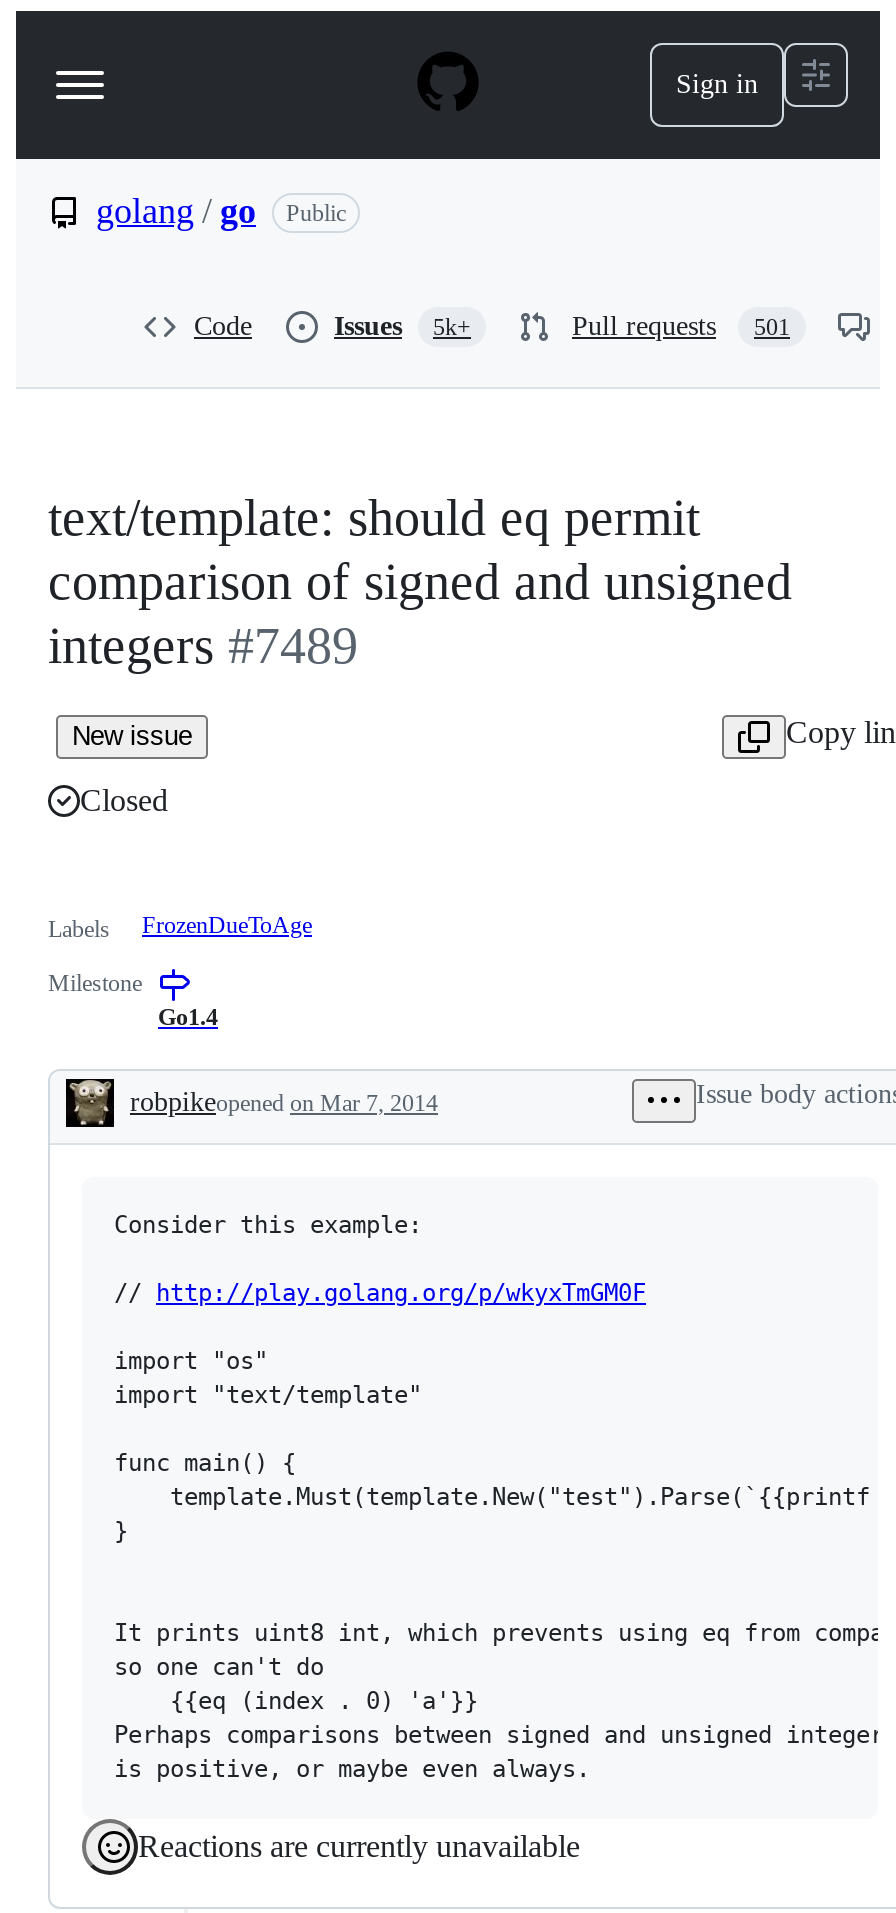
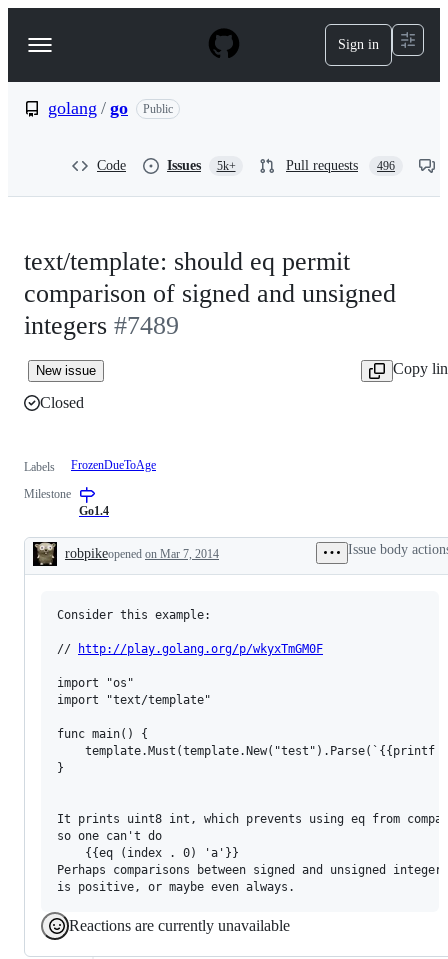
[572,311,790,341] Pull requests 501 -> [286,158,395,173] Pull requests 496

